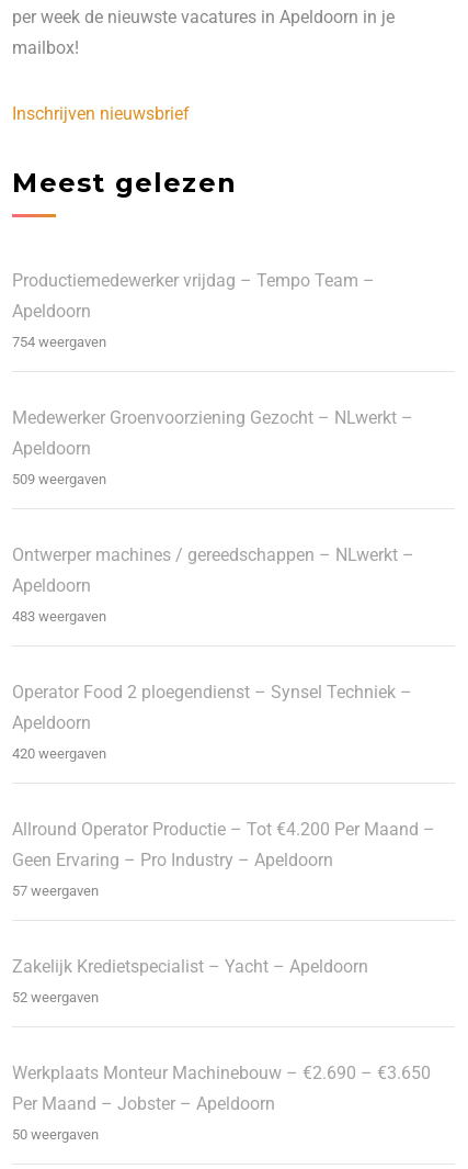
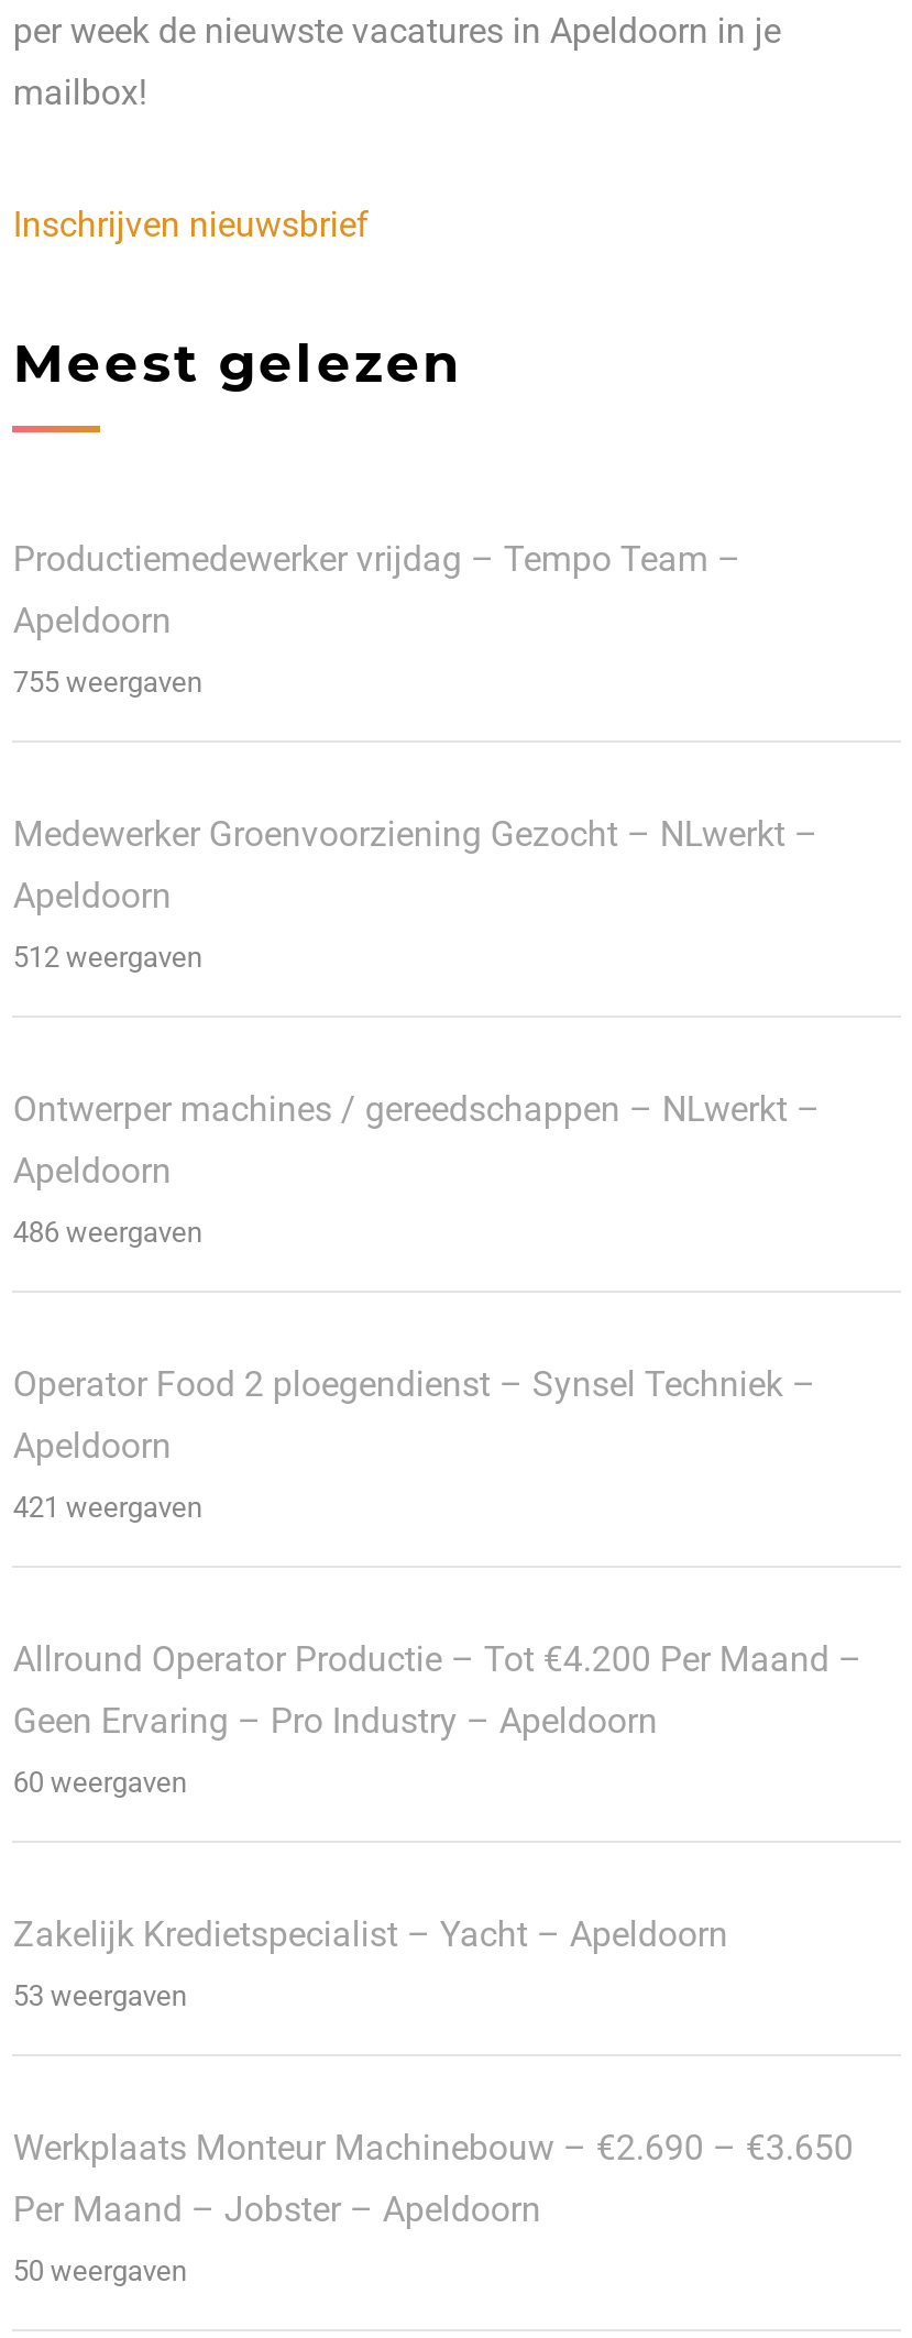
[12,334,107,350] 754 weergaven -> [13,666,202,699] 755 weergaven
[12,471,107,488] 509 weergaven -> [13,941,202,974] 512 weergaven
[12,608,107,625] 483 weergaven -> [13,1216,202,1249] 486 weergaven
[12,746,107,762] 420 weergaven -> [13,1491,202,1524] 421 weergaven
[12,883,99,899] 57 weergaven -> [13,1766,187,1799] 60 weergaven
[12,989,99,1006] 52 weergaven -> [13,1980,187,2013] 53 weergaven

